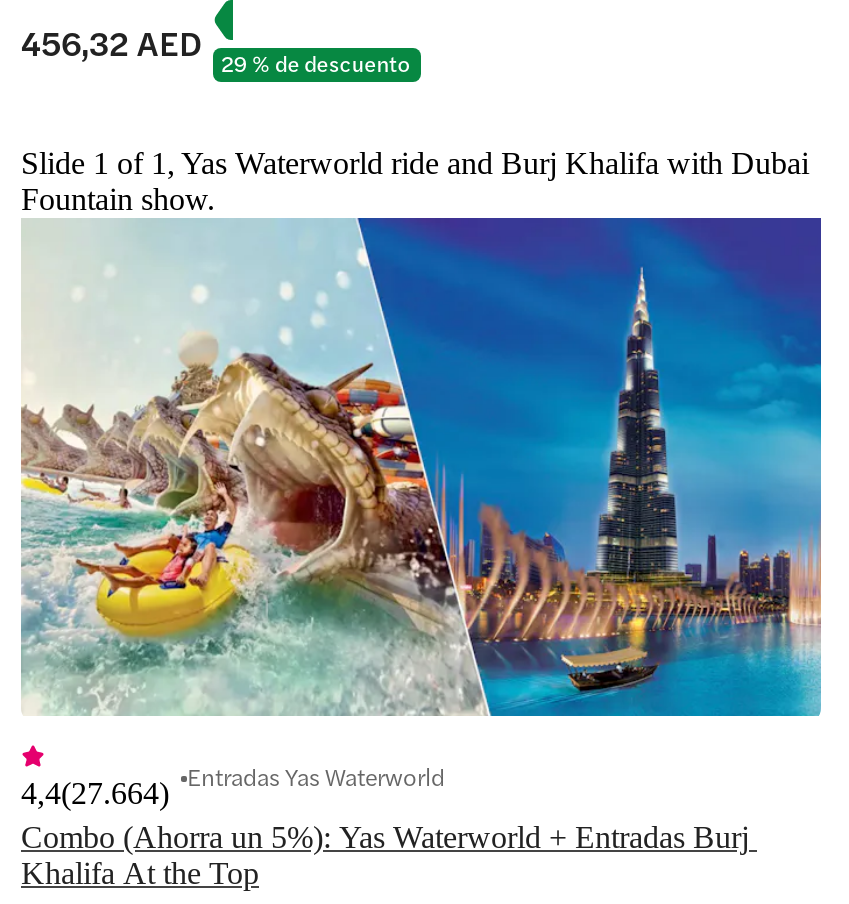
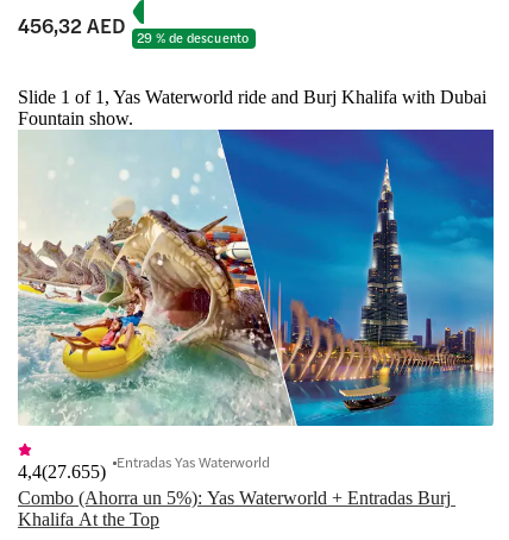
[21,759,445,811] 4,4(27.664) Entradas Yas Waterworld -> [18,451,270,482] 4,4(27.655) Entradas Yas Waterworld

